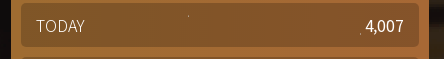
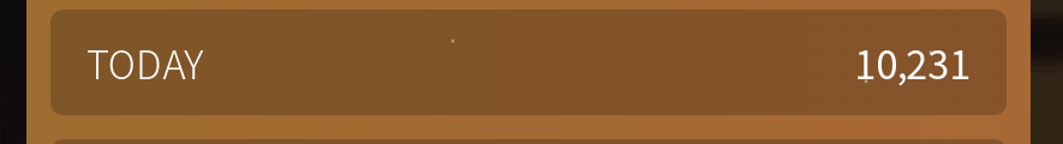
[364,13,404,37] 4,007 -> [854,34,971,91] 10,231

